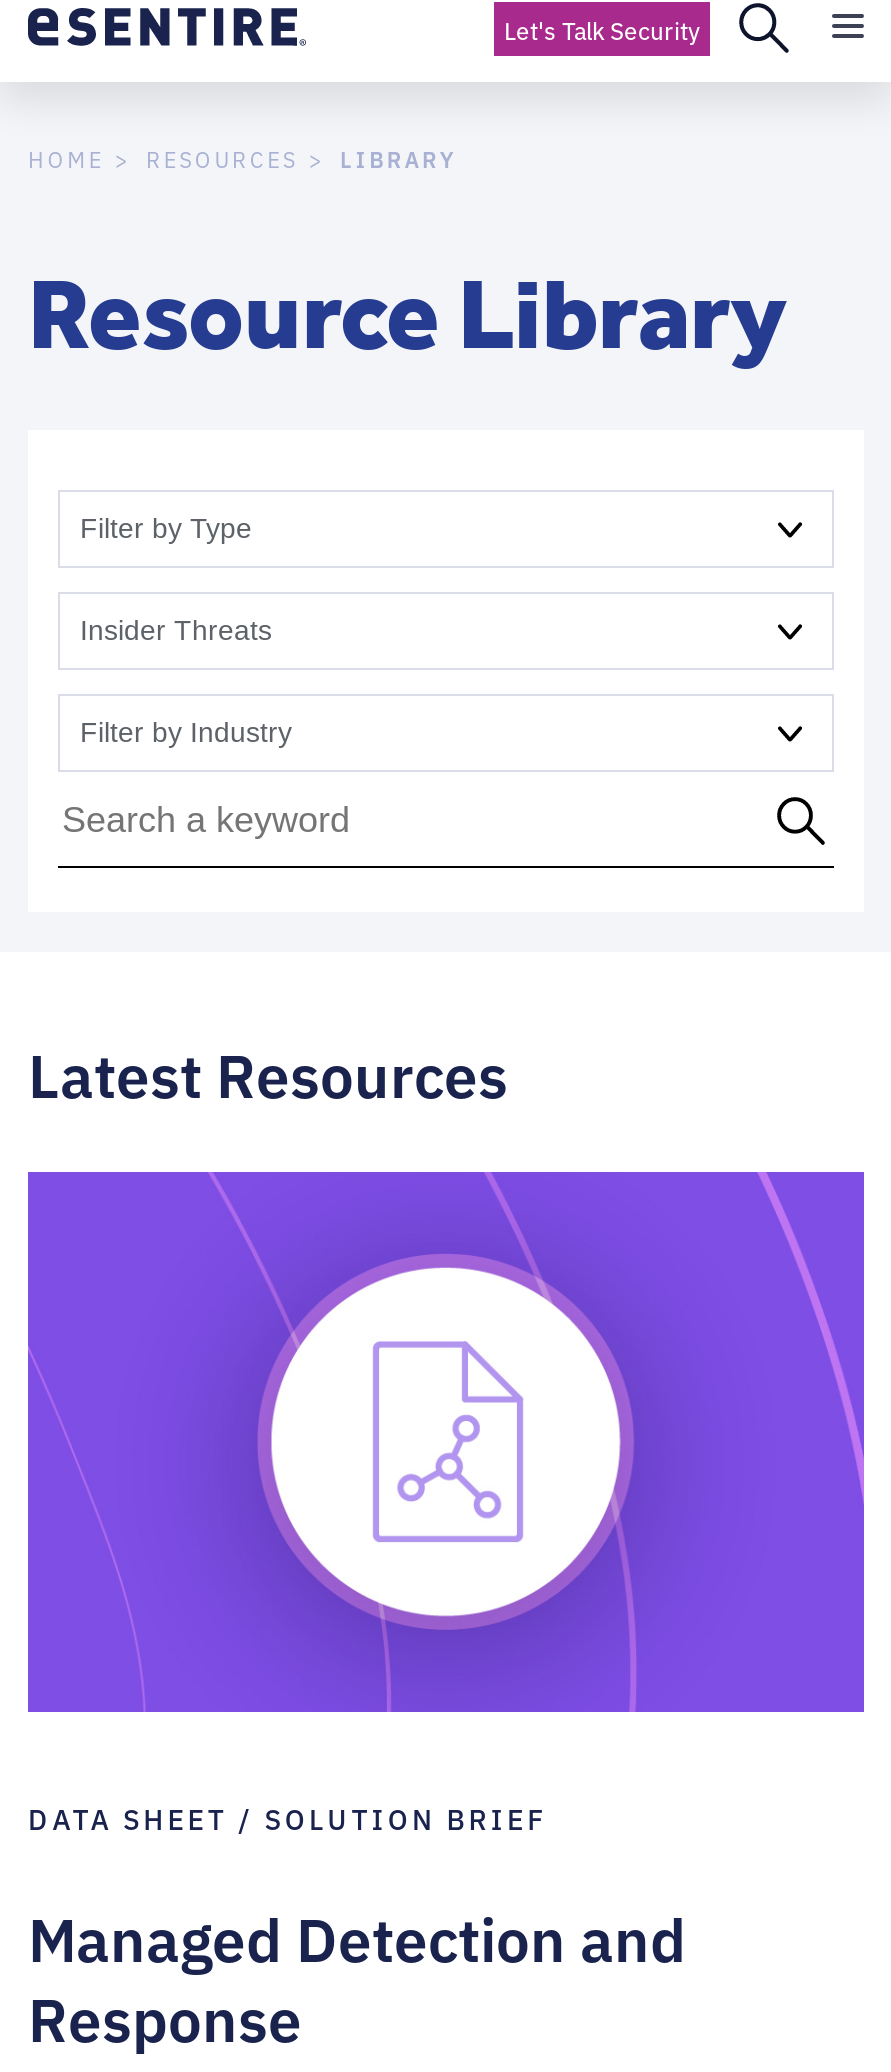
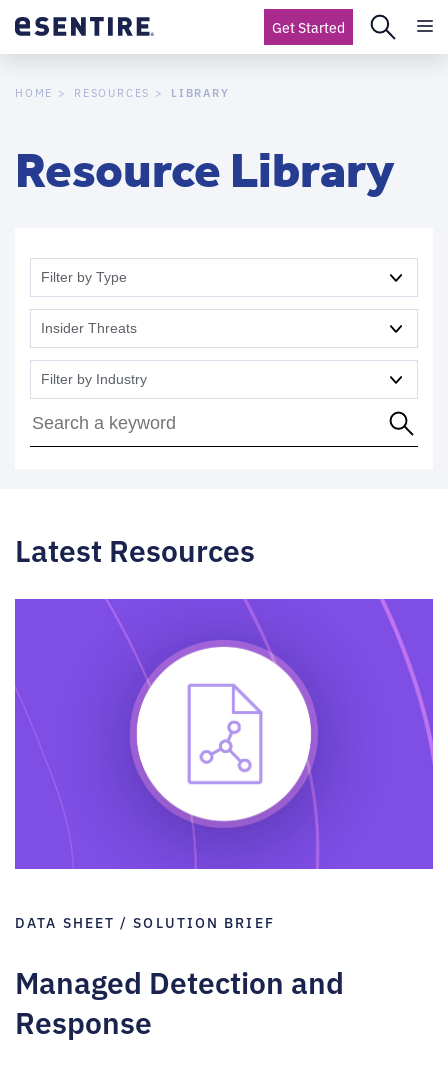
[504,12,700,46] Let's Talk Security -> [272,17,345,37] Get Started

